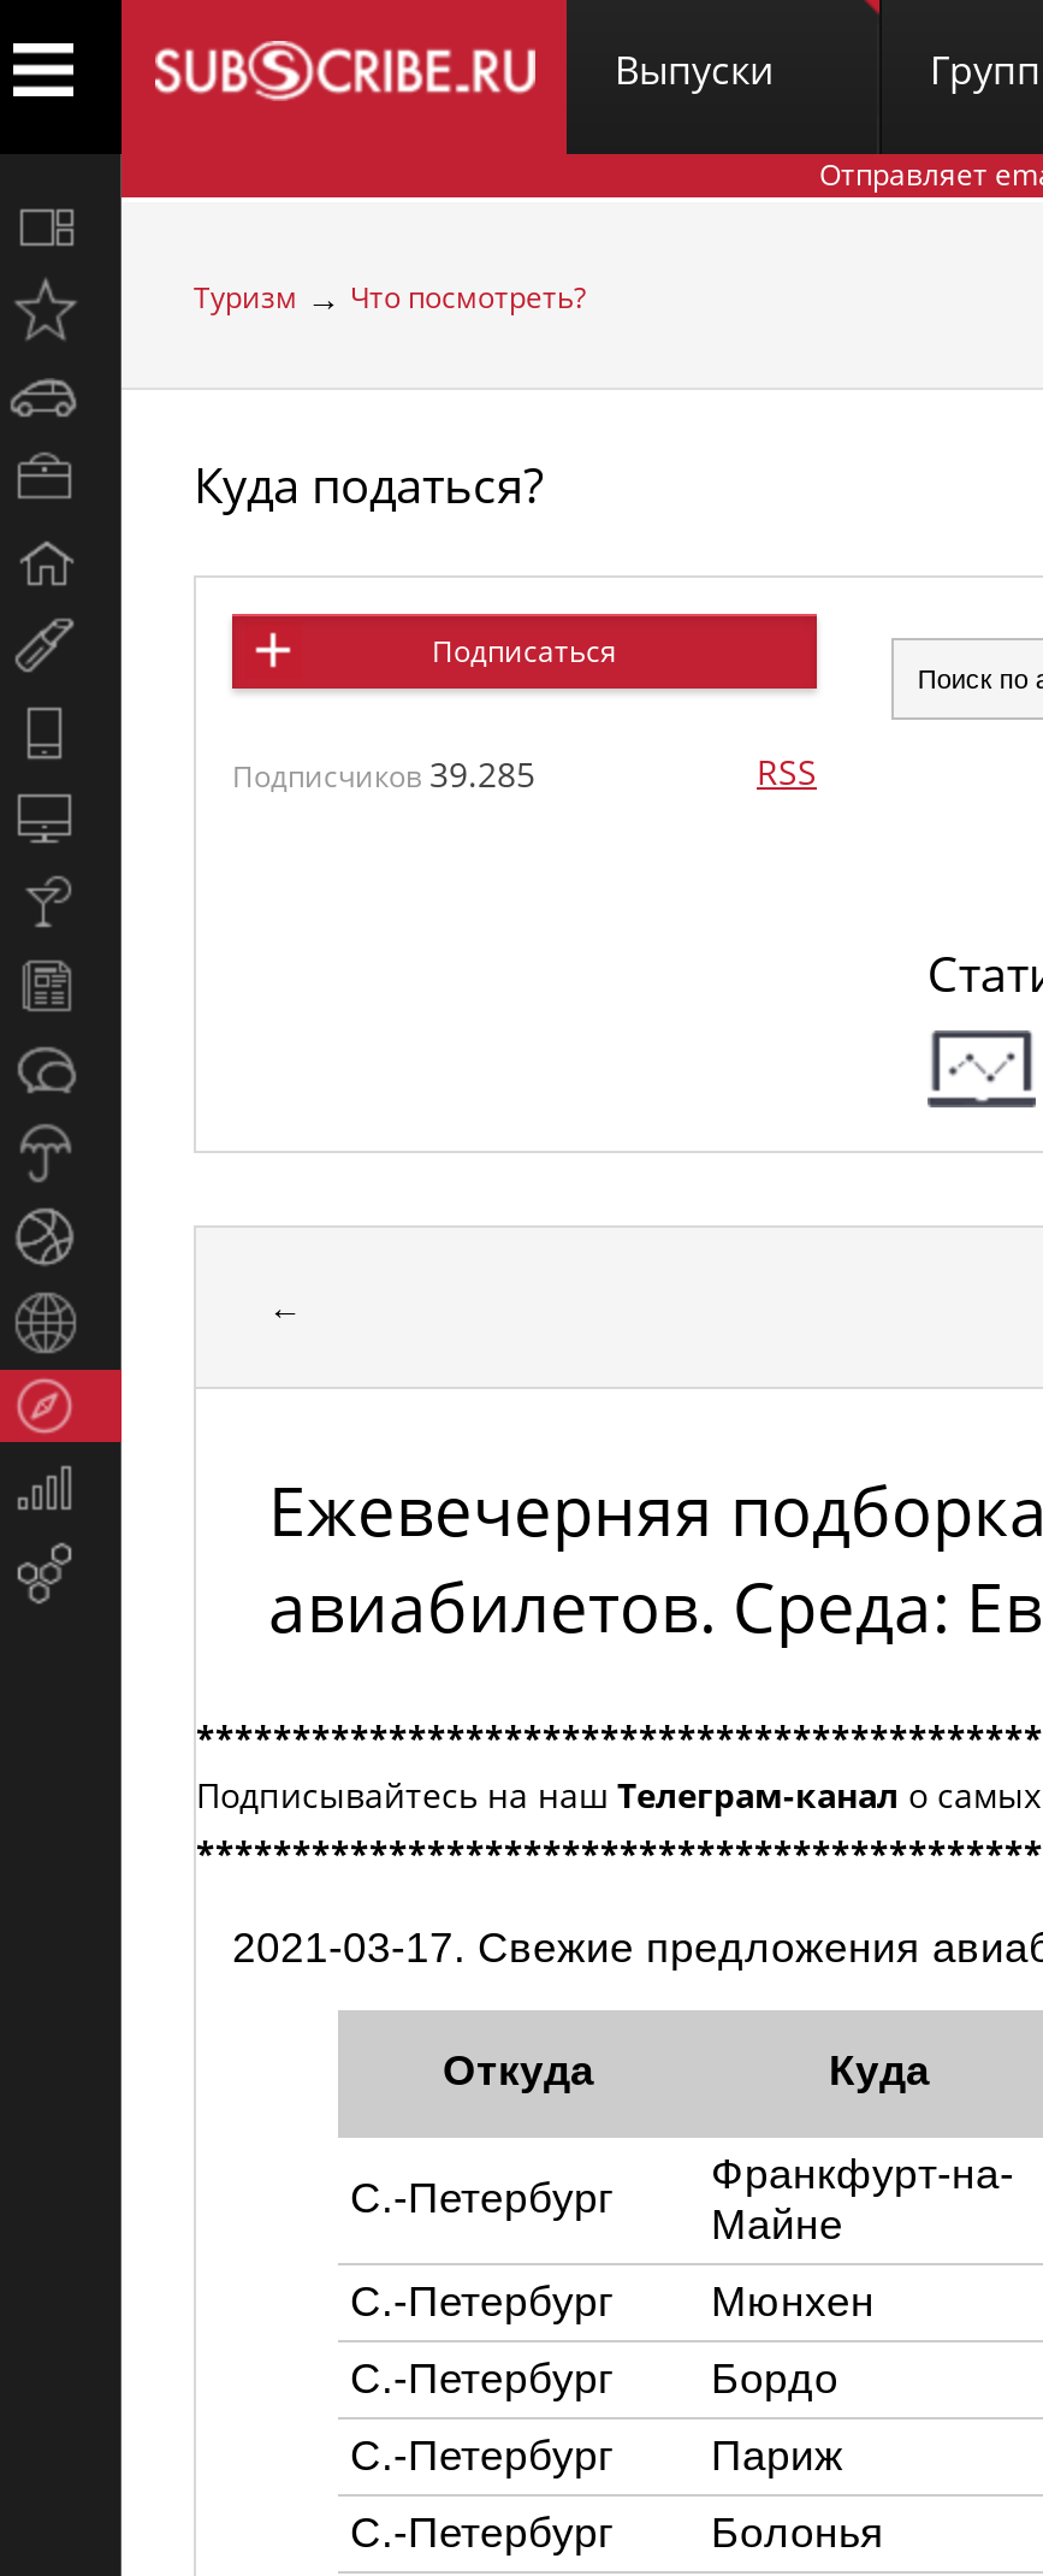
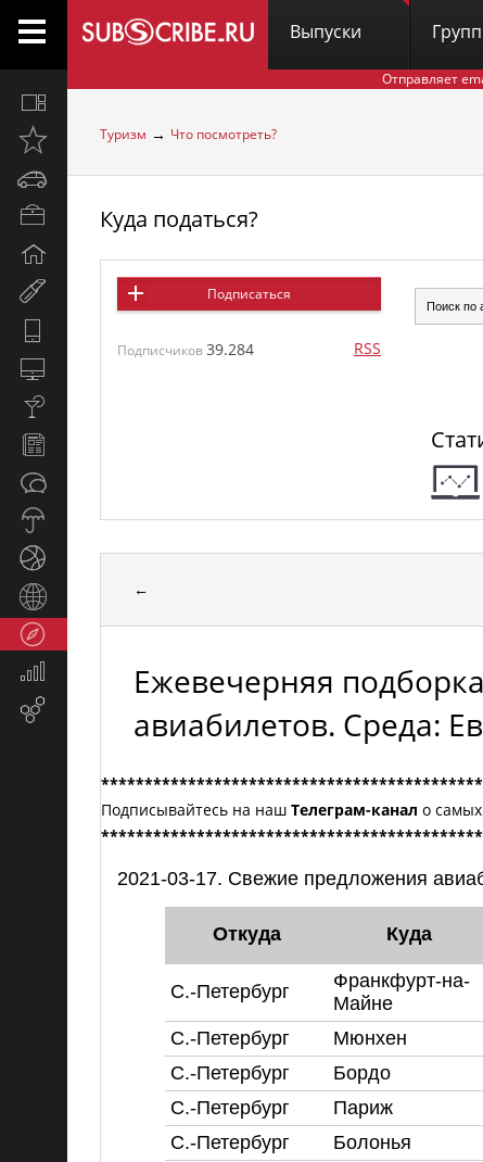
[232,751,535,797] Подписчиков 39.285 -> [117,339,254,359] Подписчиков 39.284

